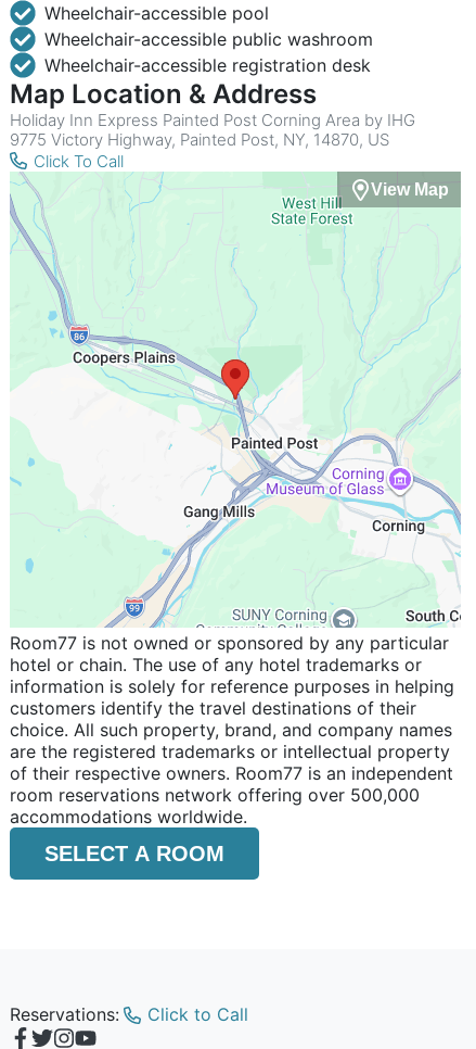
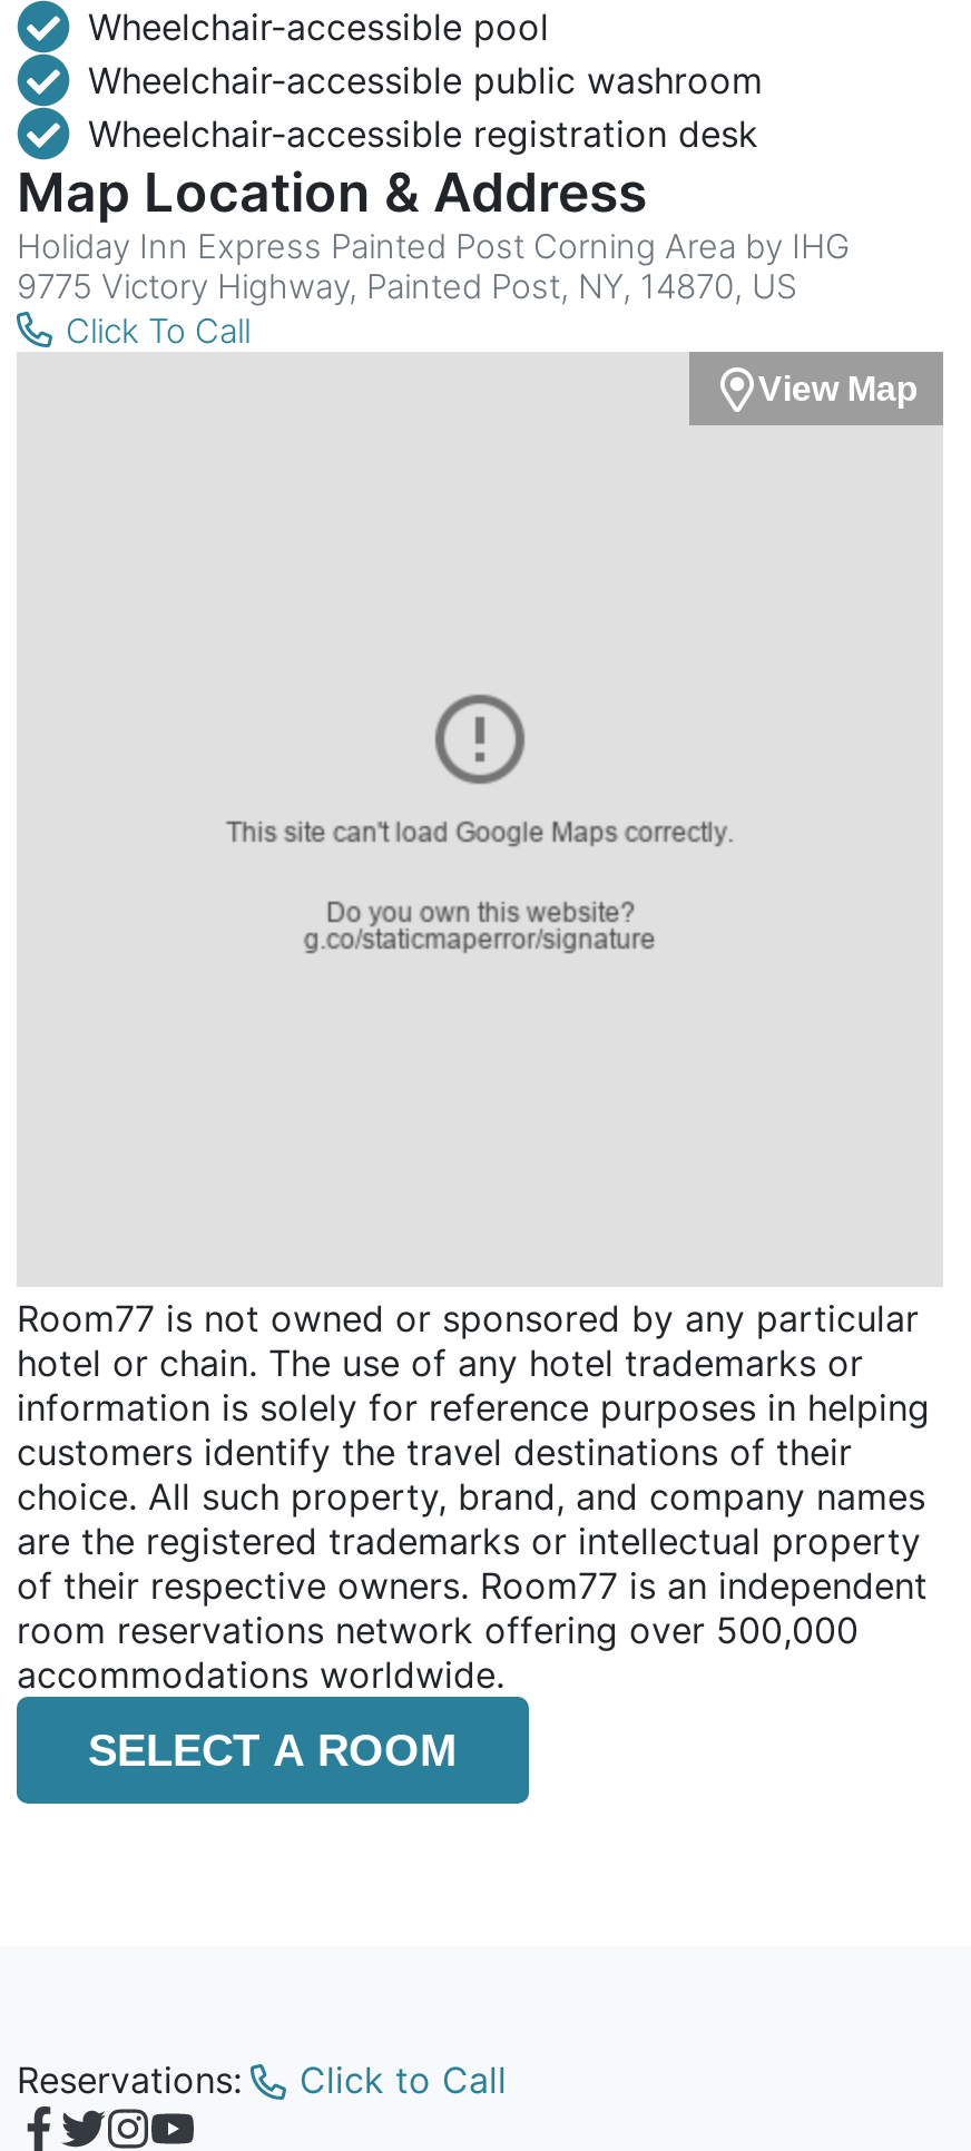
[10,173,461,628] [image] -> none

